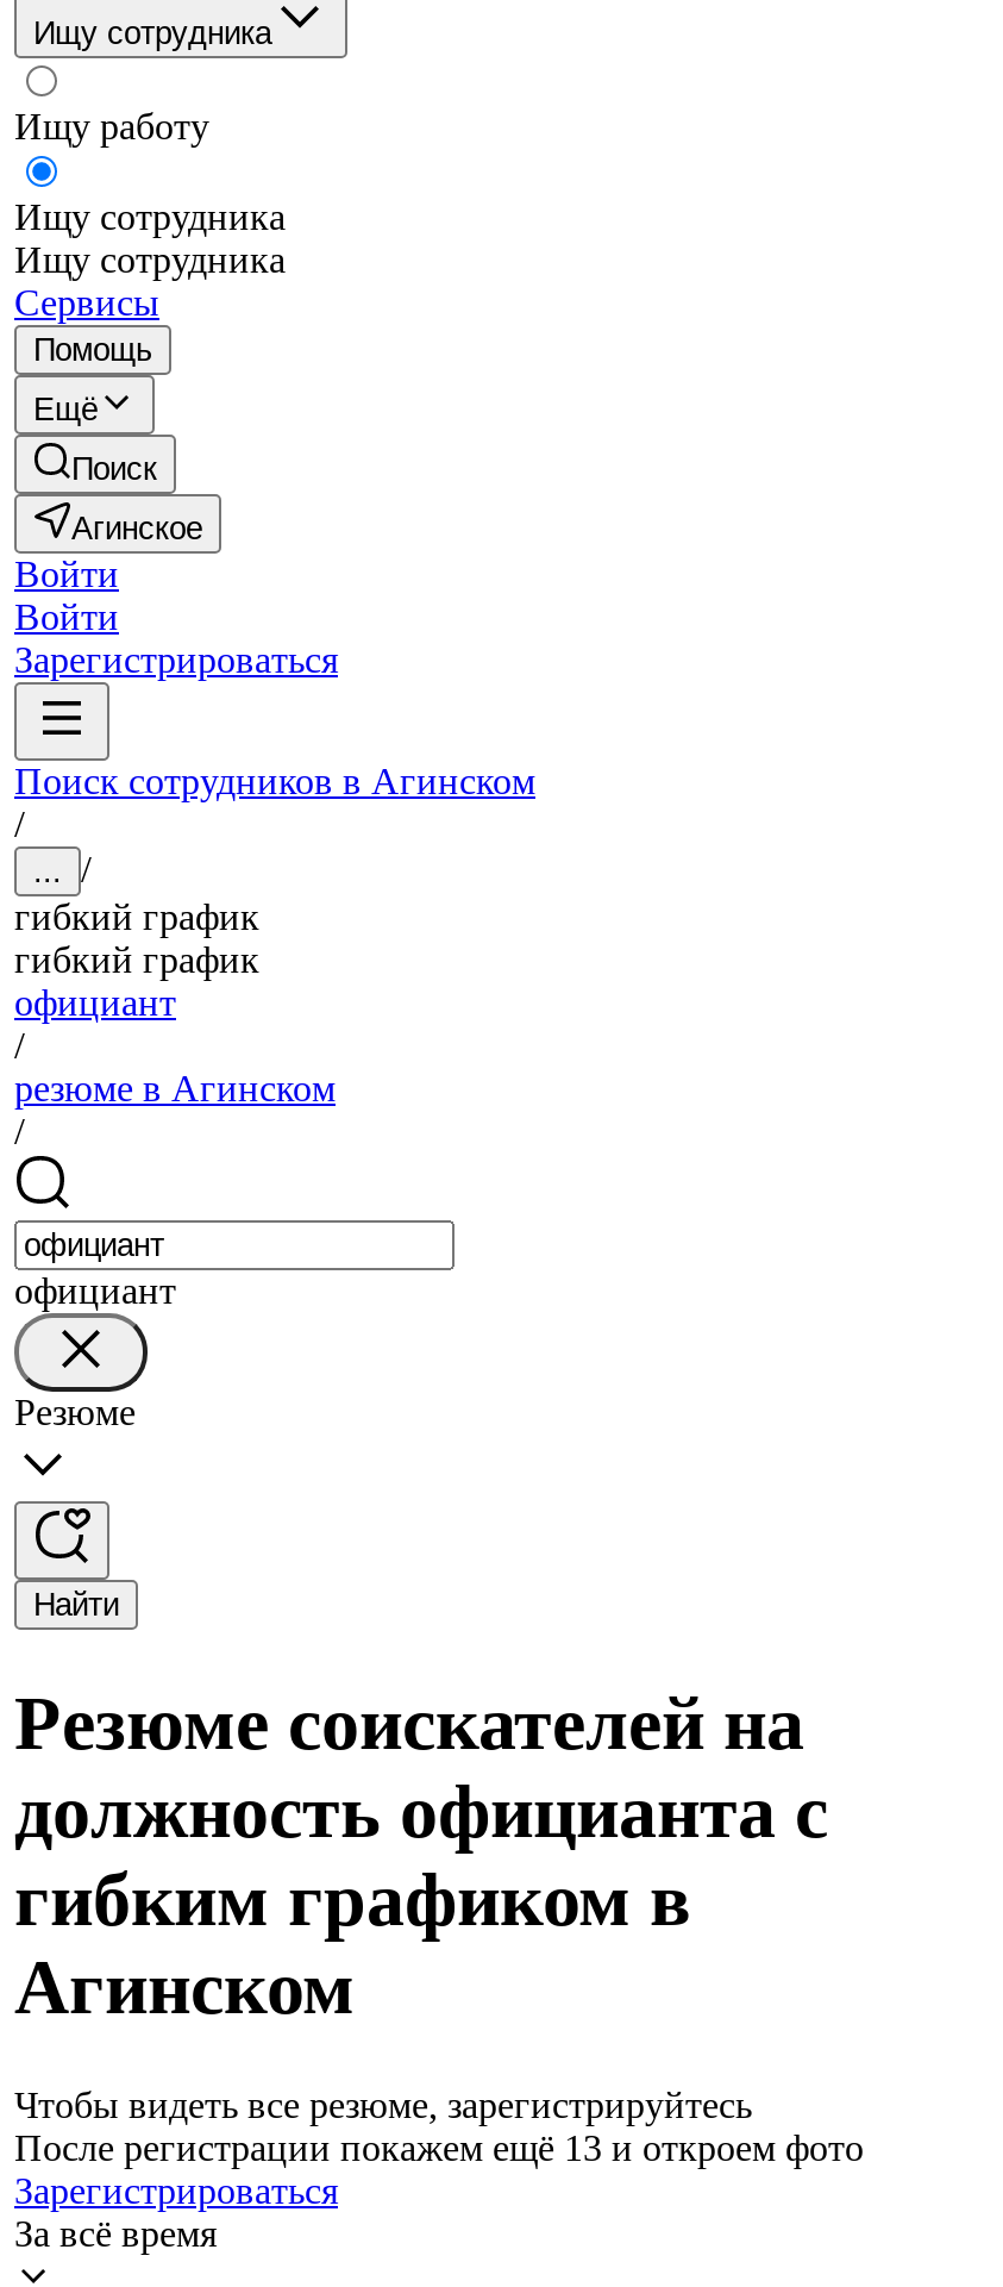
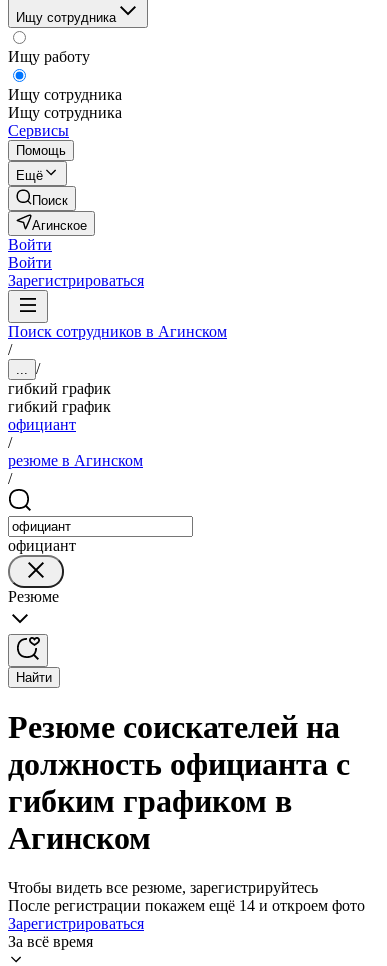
[14,2127,864,2168] После регистрации покажем ещё 13 и откроем фото -> [8,897,365,914] После регистрации покажем ещё 14 и откроем фото

